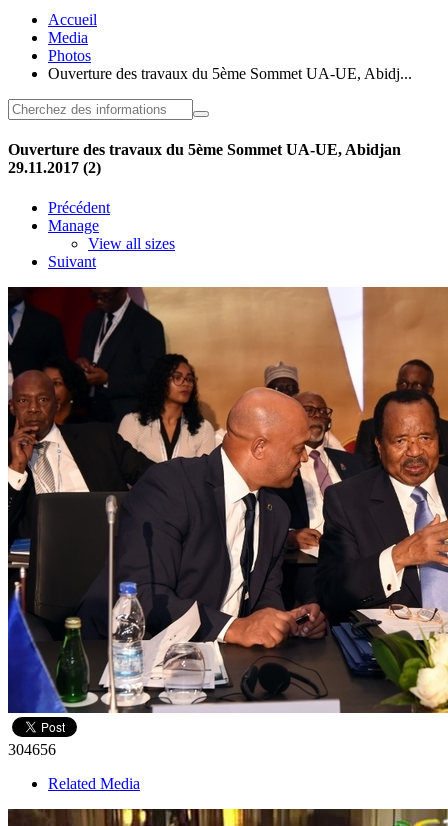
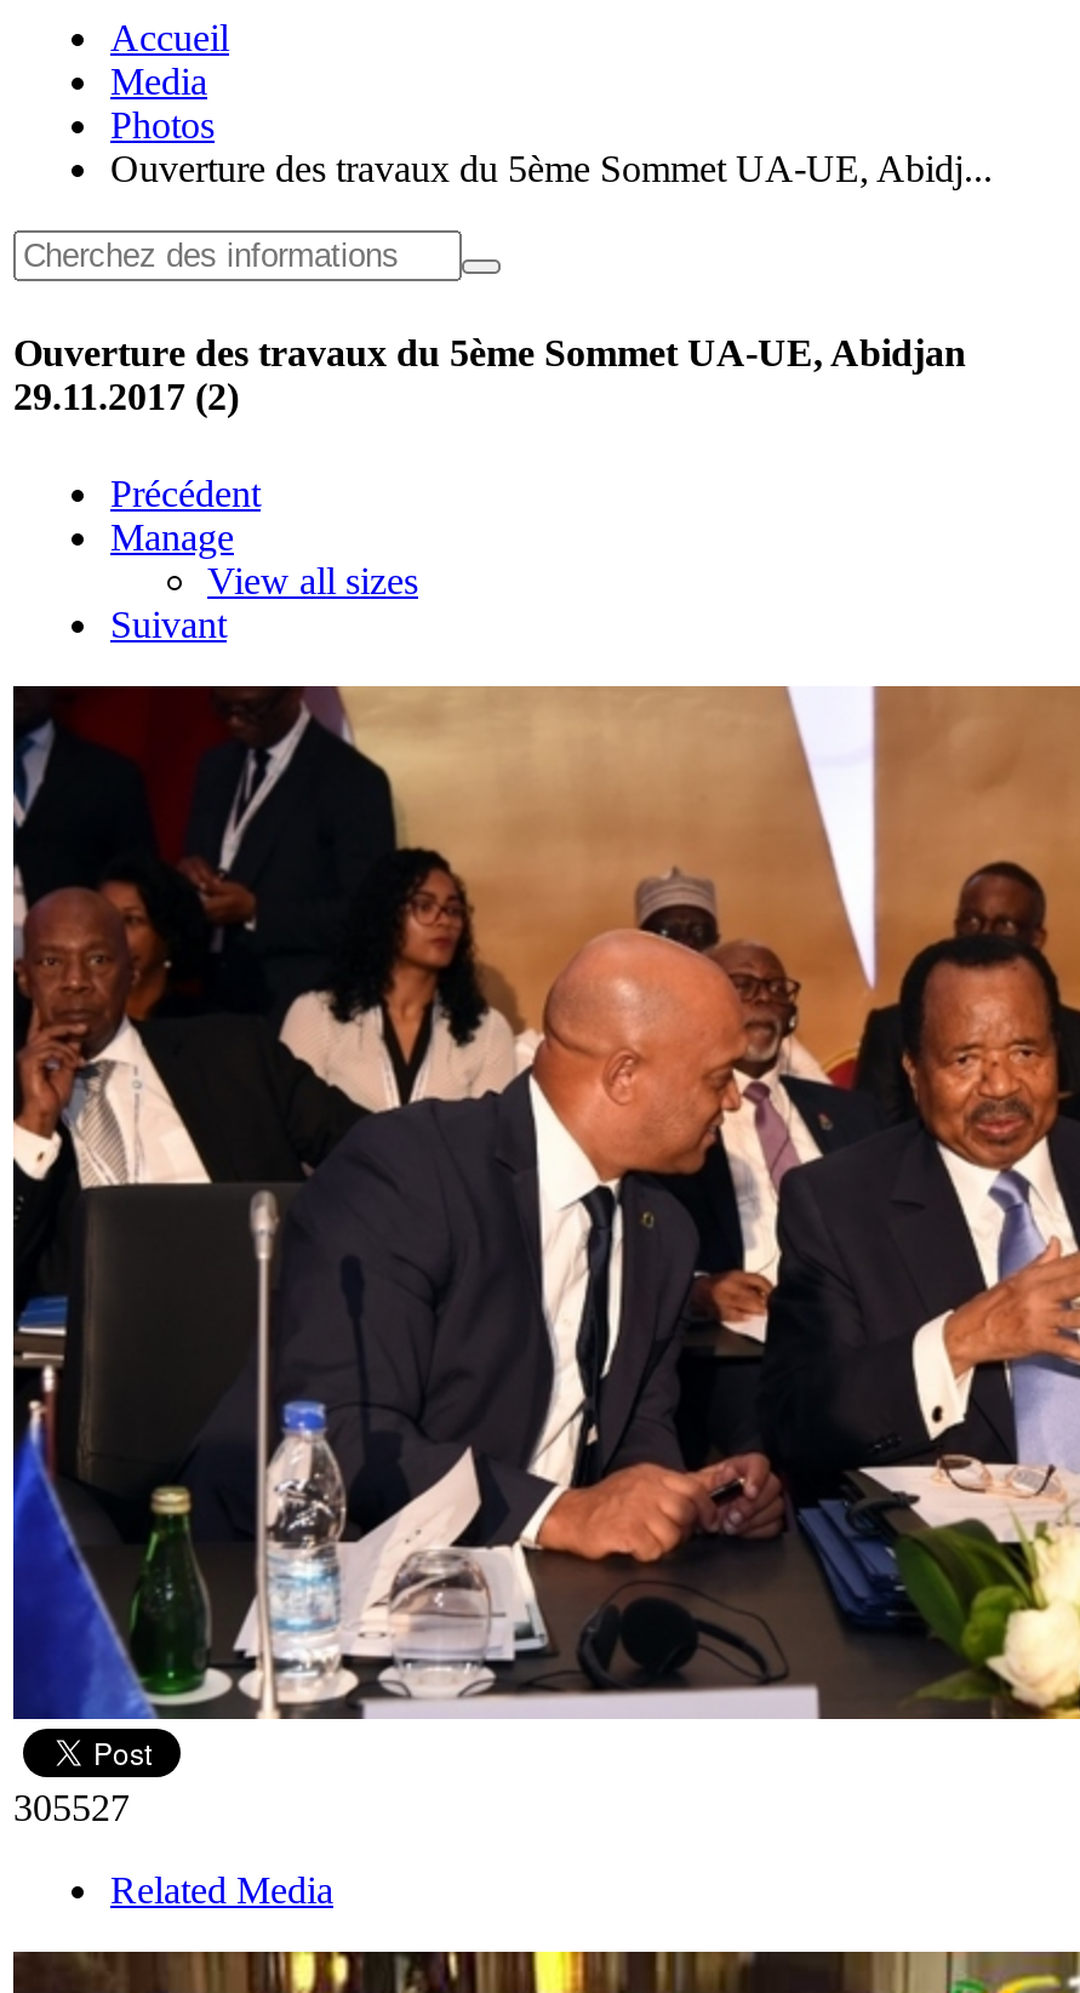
[8,740,56,757] 304656 -> [13,1786,130,1827] 305527

